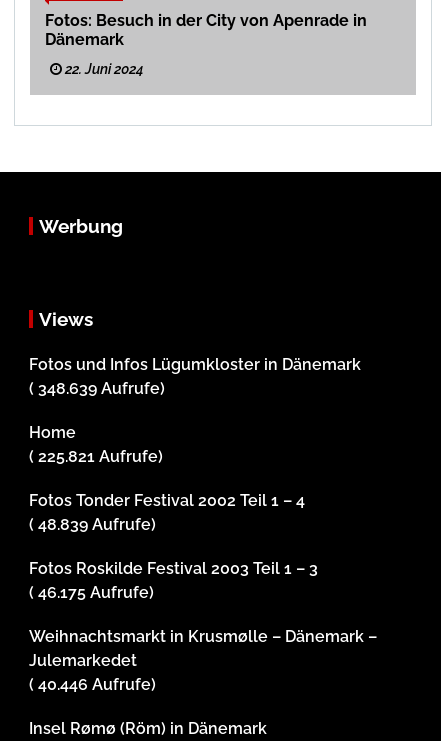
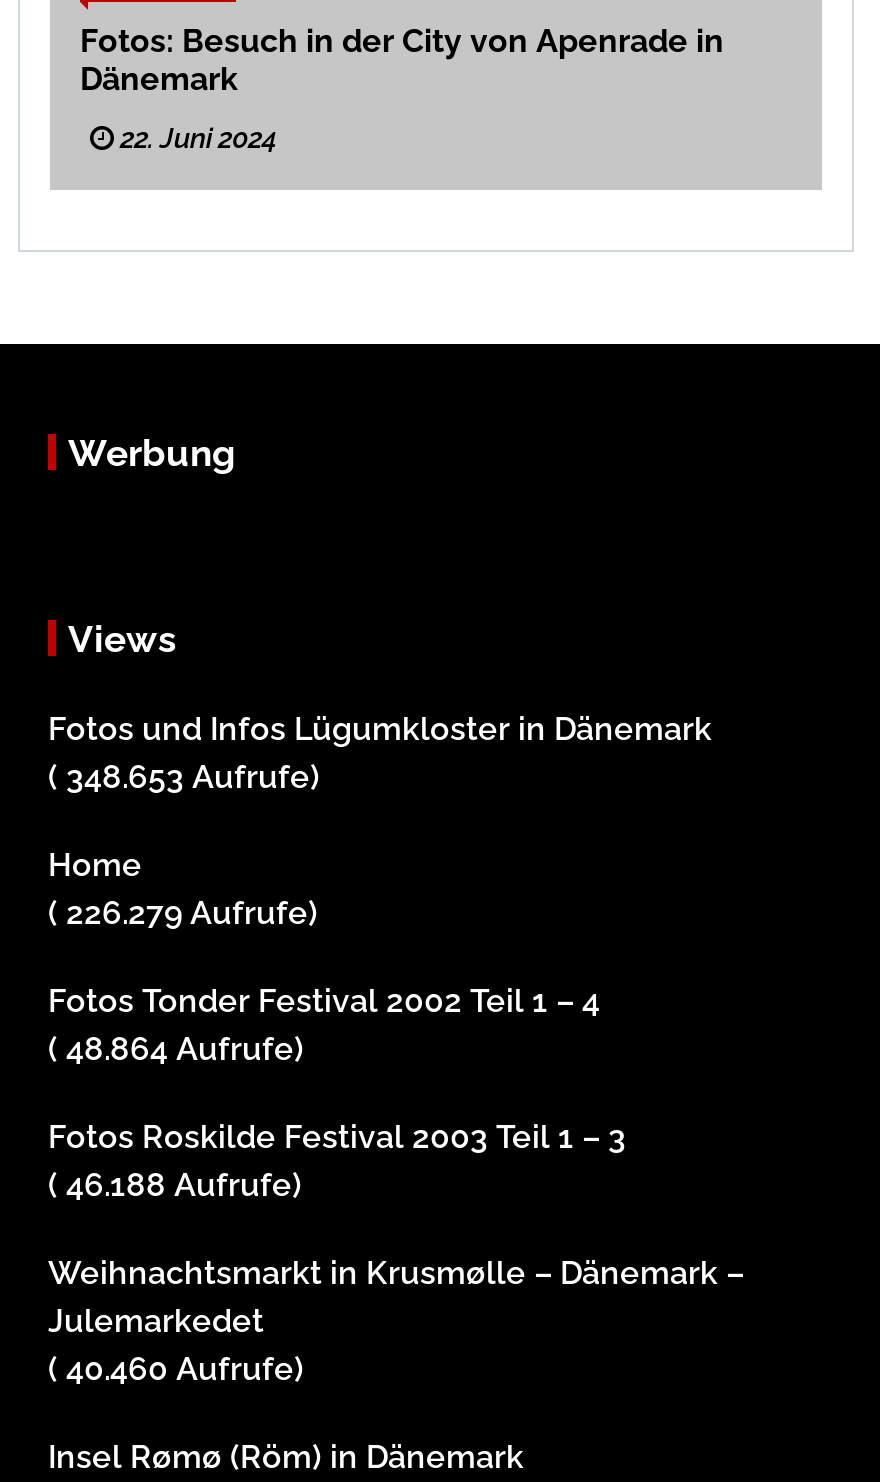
[29,379,165,398] ( 348.639 Aufrufe) -> [48,758,320,796] ( 348.653 Aufrufe)
[29,447,163,466] ( 225.821 Aufrufe) -> [48,894,318,932] ( 226.279 Aufrufe)
[29,515,156,534] ( 48.839 Aufrufe) -> [48,1030,304,1068] ( 48.864 Aufrufe)
[29,583,154,602] ( 46.175 Aufrufe) -> [48,1166,302,1204] ( 46.188 Aufrufe)
[29,675,156,694] ( 40.446 Aufrufe) -> [48,1350,304,1388] ( 40.460 Aufrufe)

